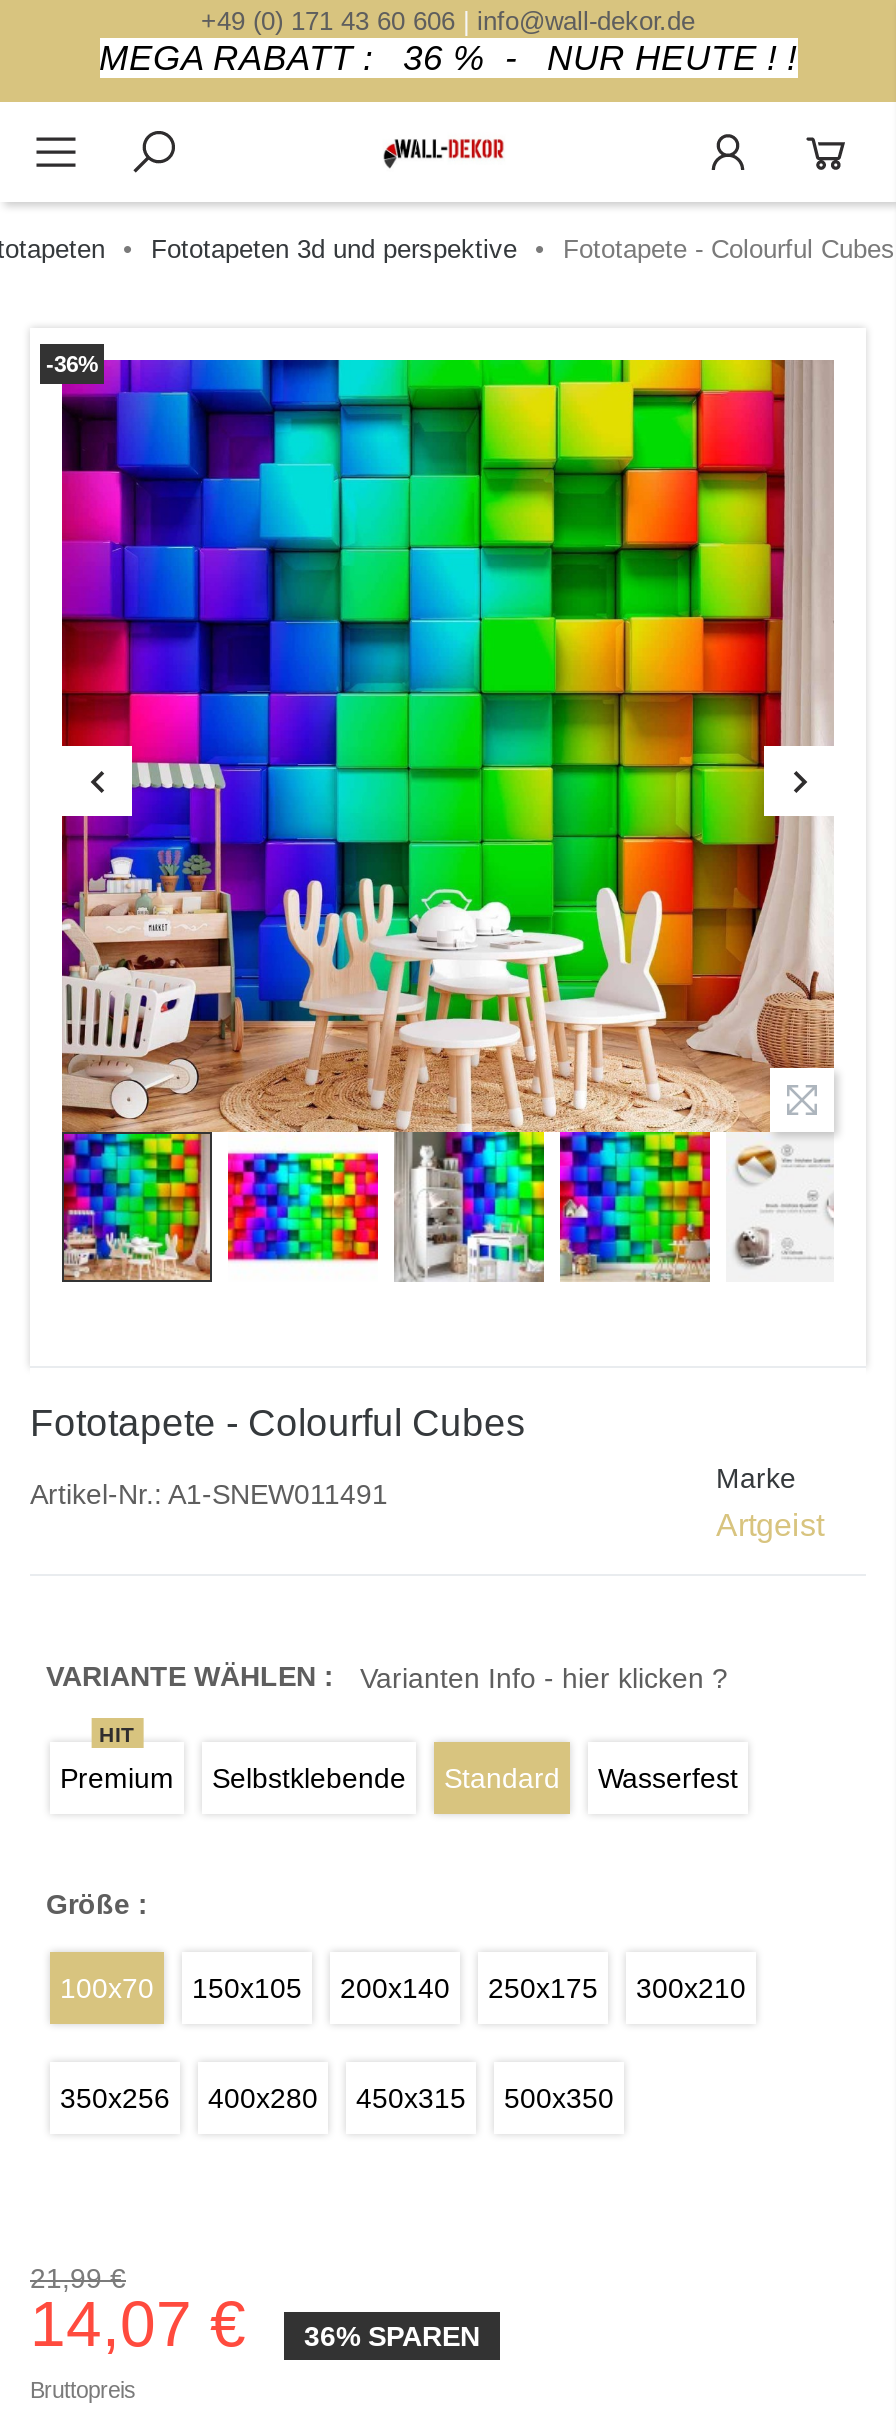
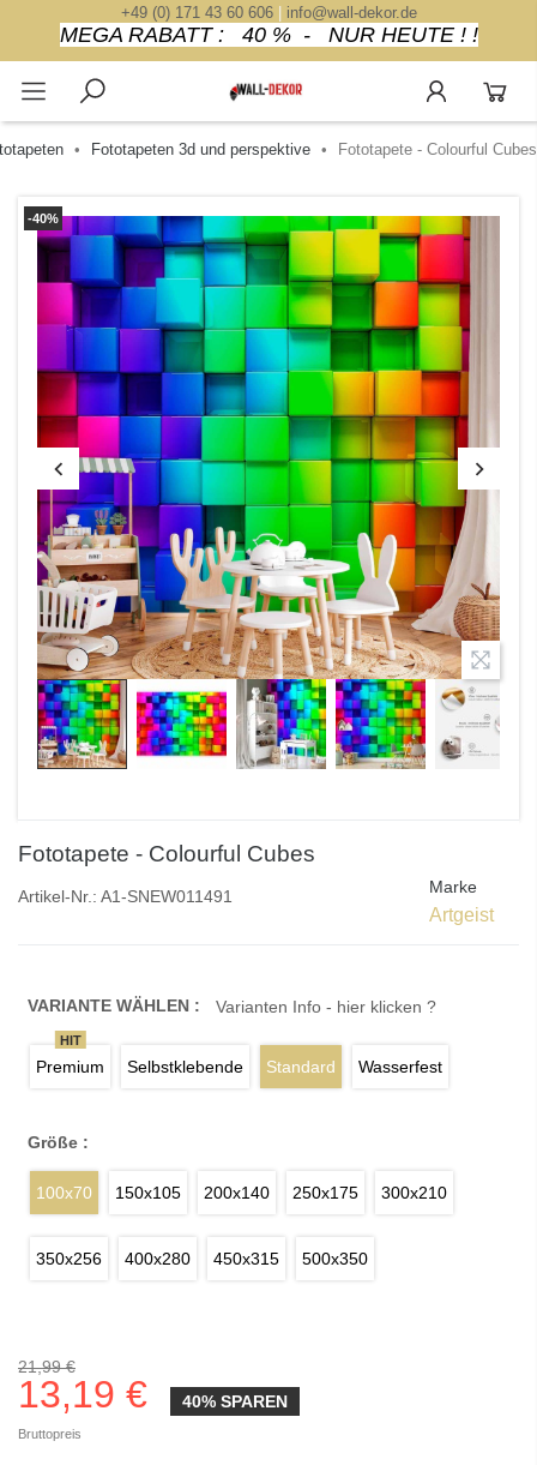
[99,38,797,78] MEGA RABATT : 36 % - NUR HEUTE ! ! -> [59,23,478,47] MEGA RABATT : 40 % - NUR HEUTE ! !
[46,352,98,376] -36% -> [28,211,59,226] -40%
[30,2288,246,2360] 14,07 € -> [18,1373,147,1416] 13,19 €
[304,2320,480,2352] 36% SPAREN -> [182,1392,288,1411] 40% SPAREN

